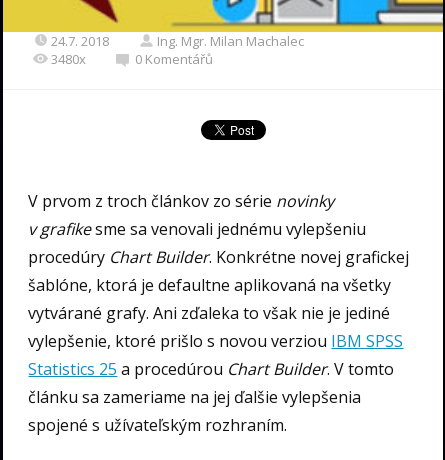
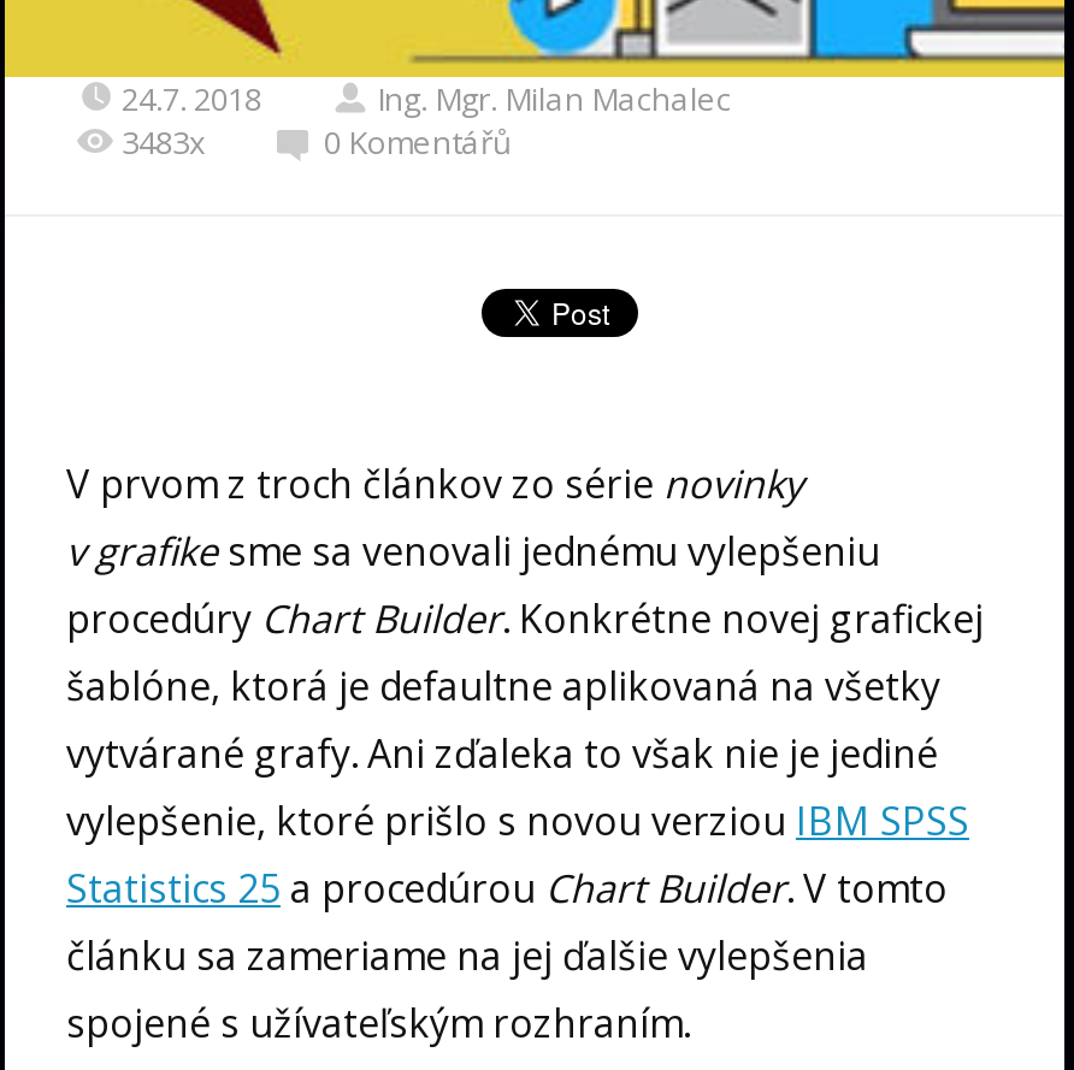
[51,50,86,68] 3480x -> [122,120,206,163] 3483x

